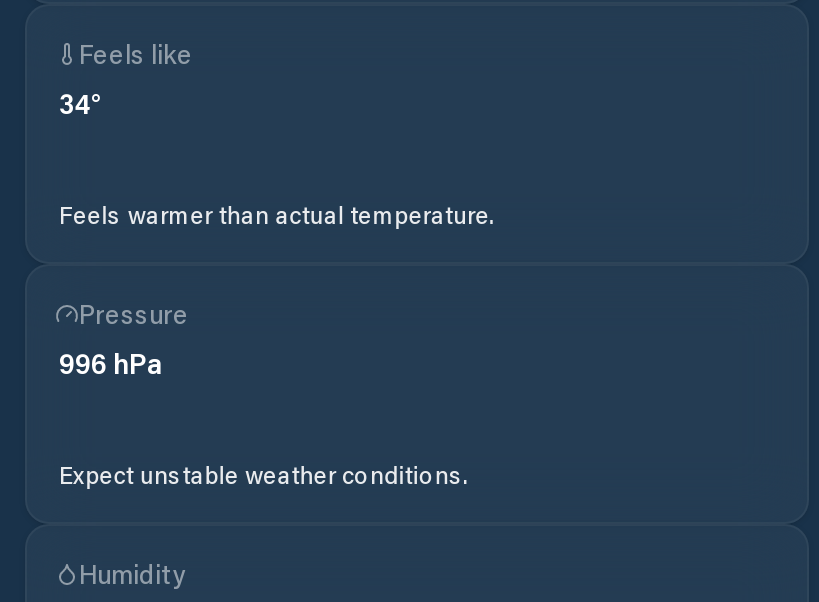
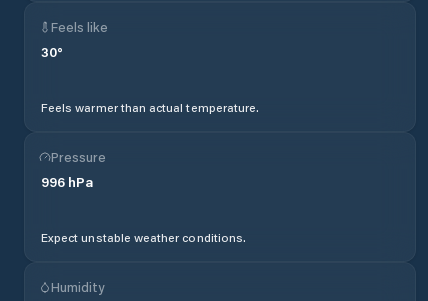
[59,84,103,122] 34° -> [41,42,63,61] 30°

